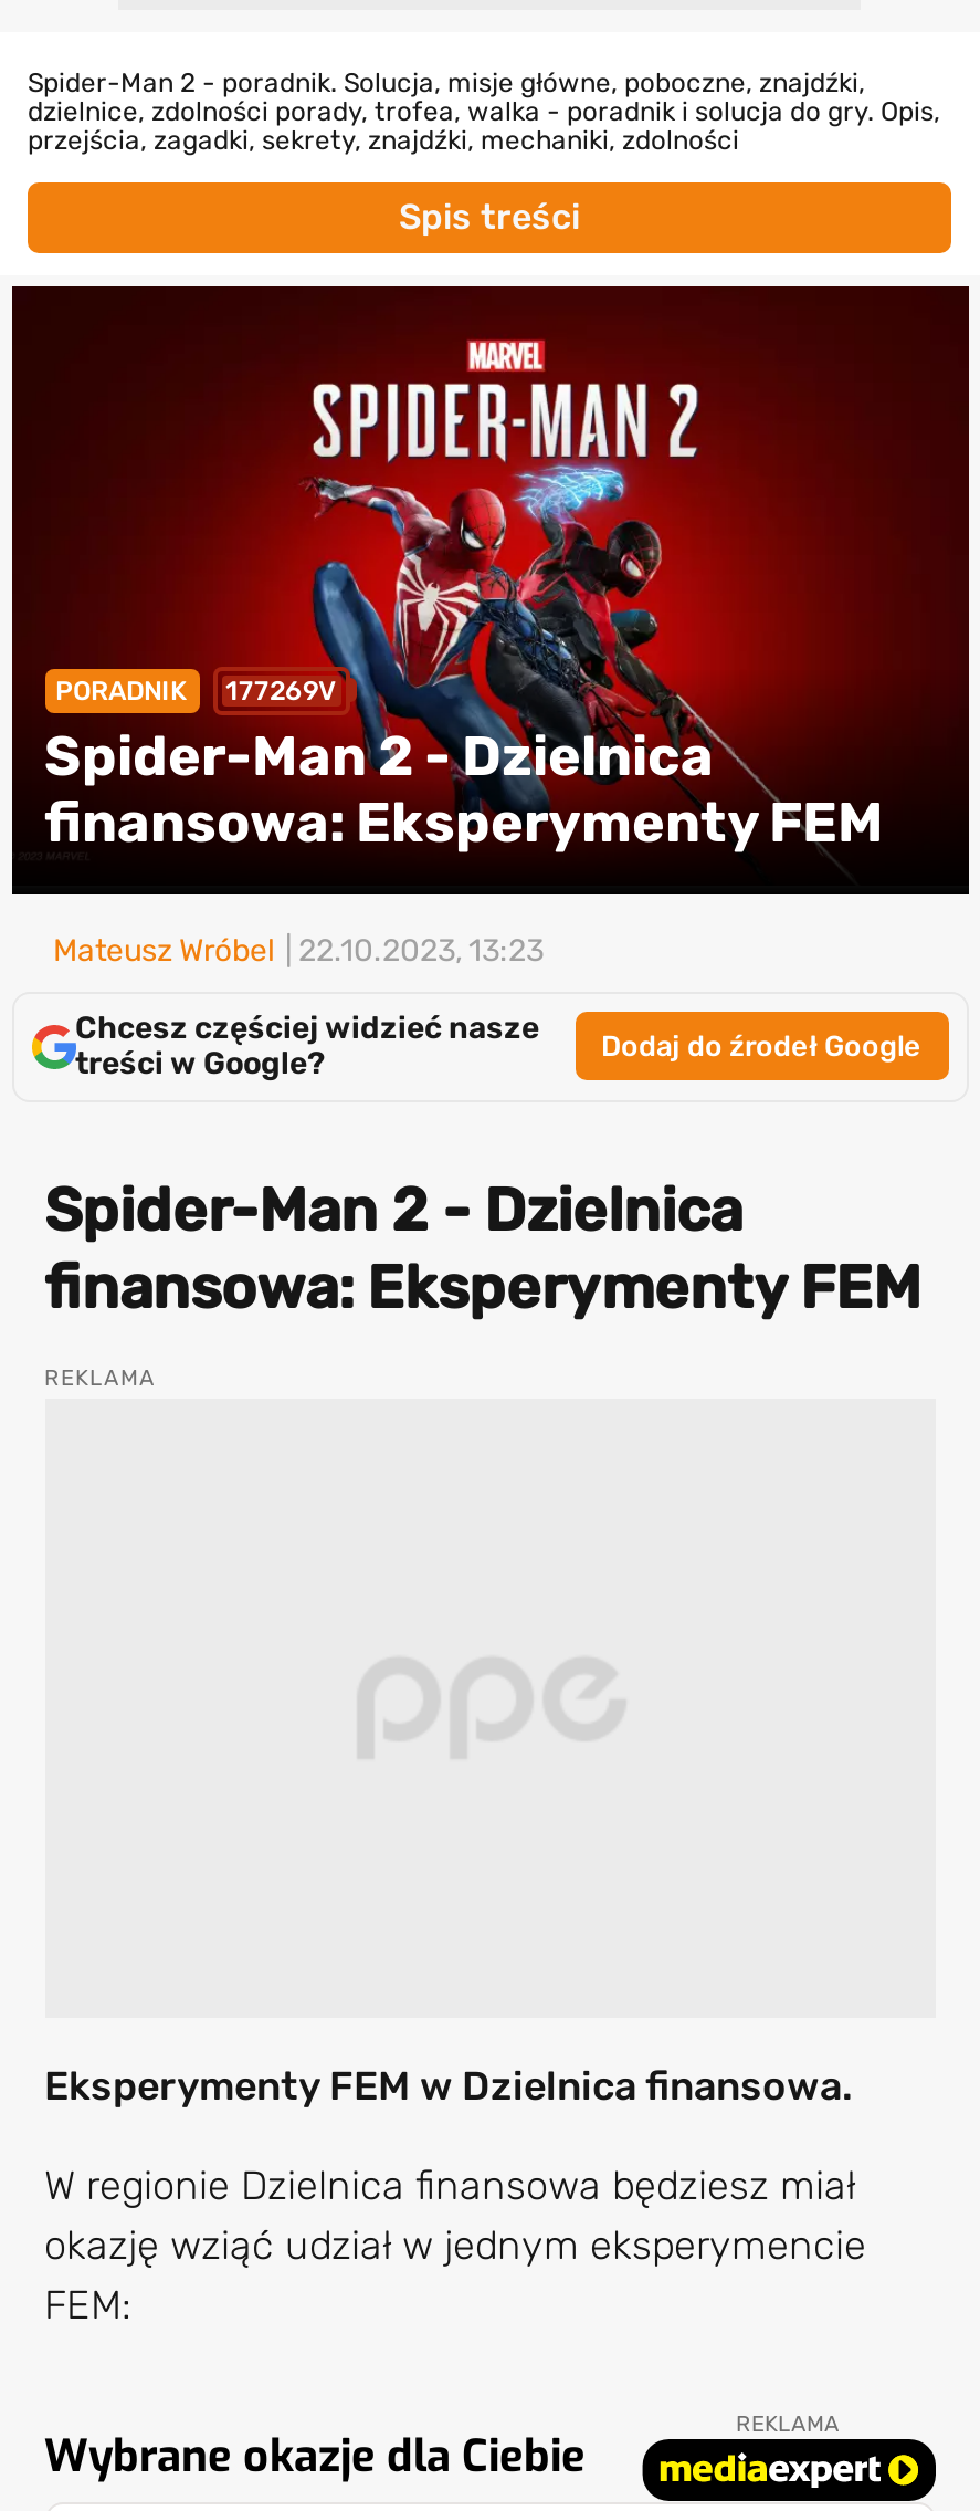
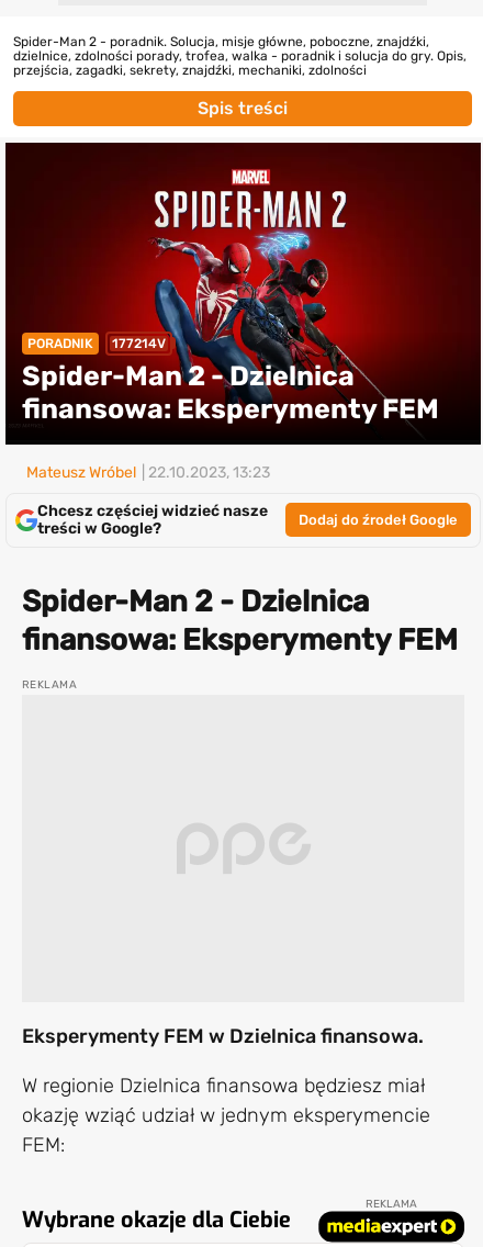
[55,675,336,706] PORADNIK 177269V -> [27,336,165,351] PORADNIK 177214V

